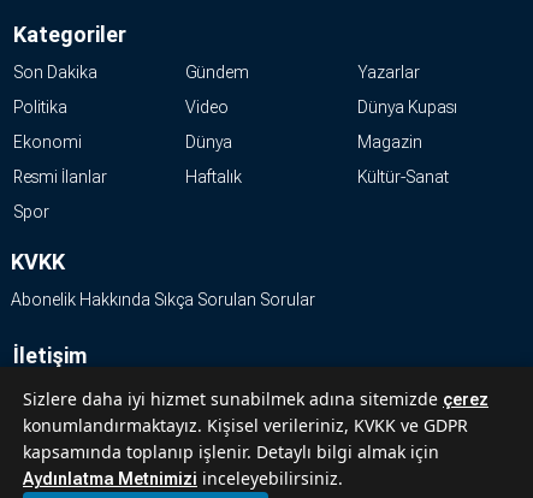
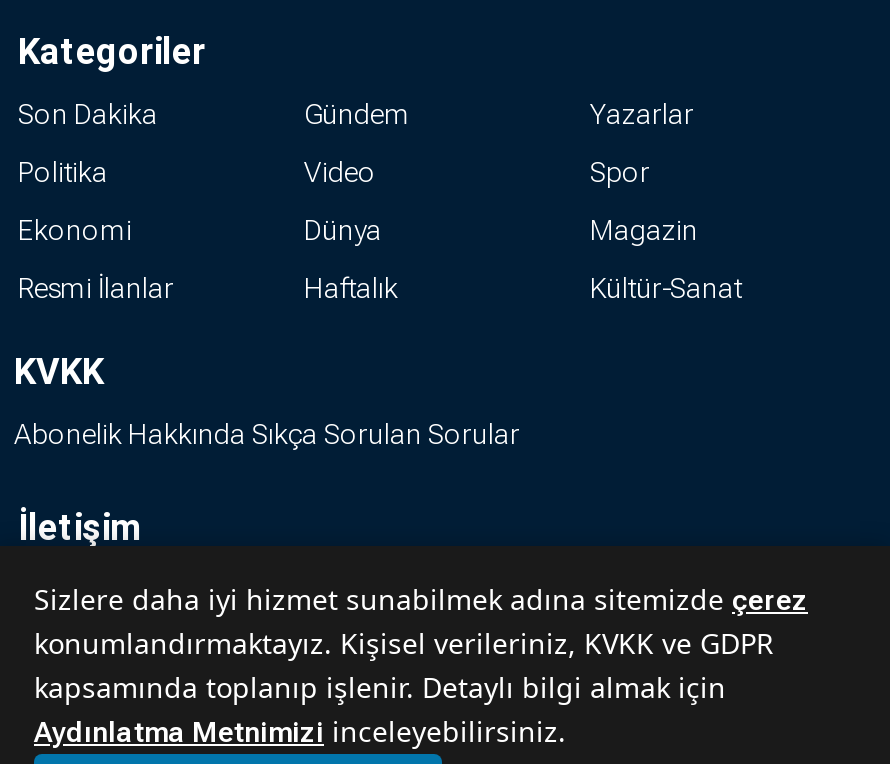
[357,98,457,117] Dünya Kupası -> none
moved [13,203,49,222] -> [590,157,650,189]: Spor

